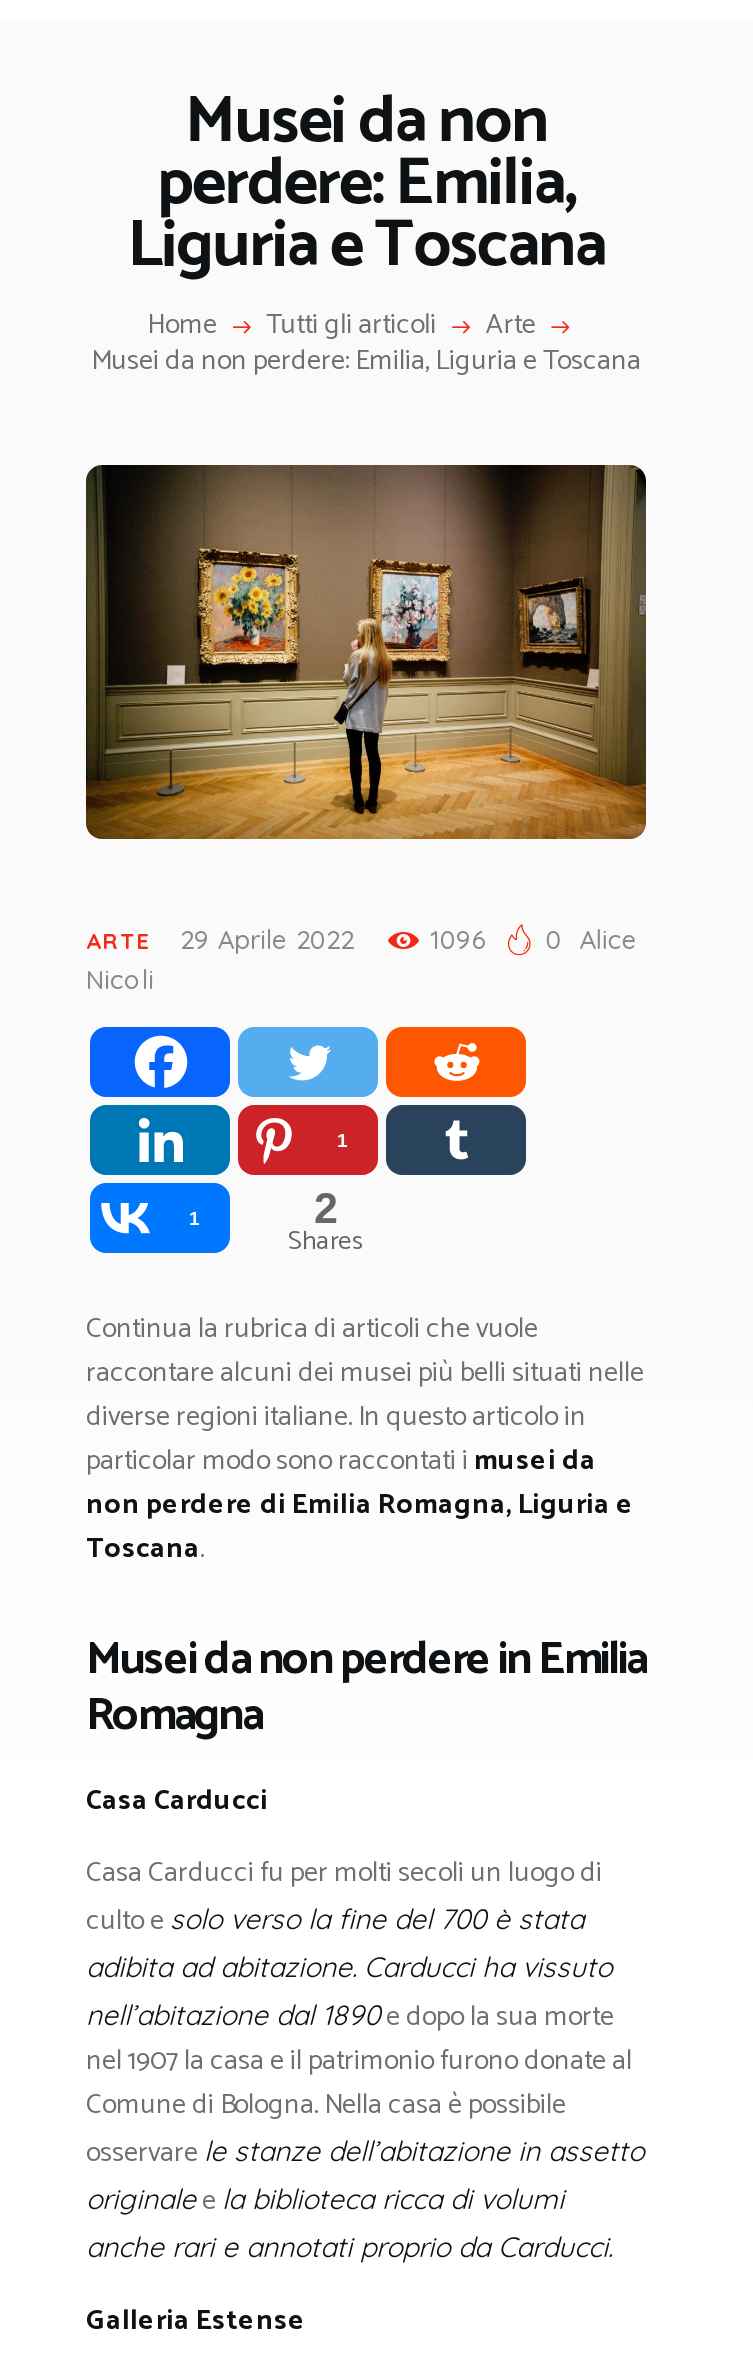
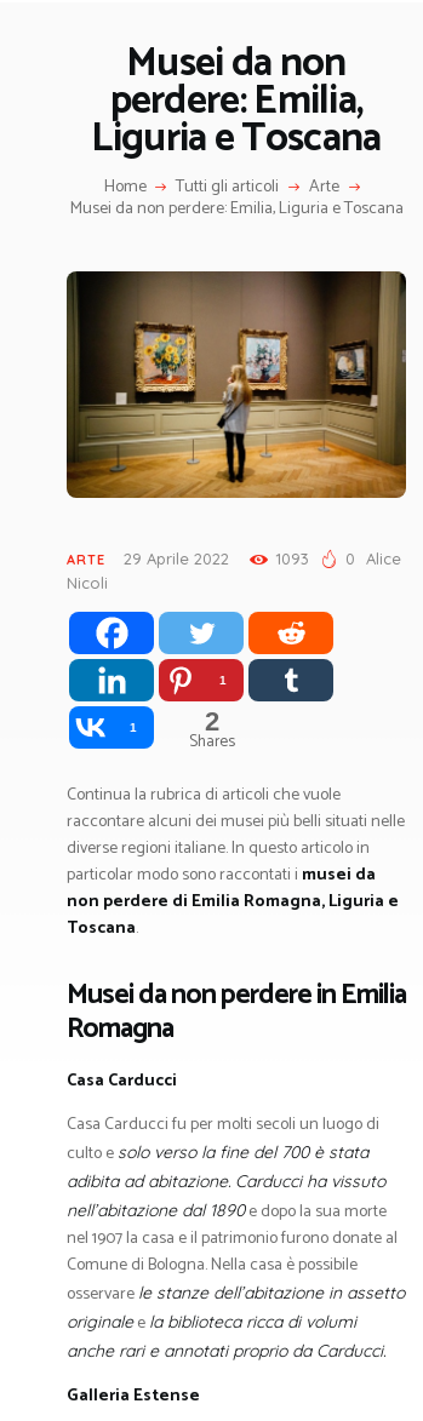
[430,923,638,955] 1096 0 Alice -> [275,549,401,568] 1093 0 Alice

